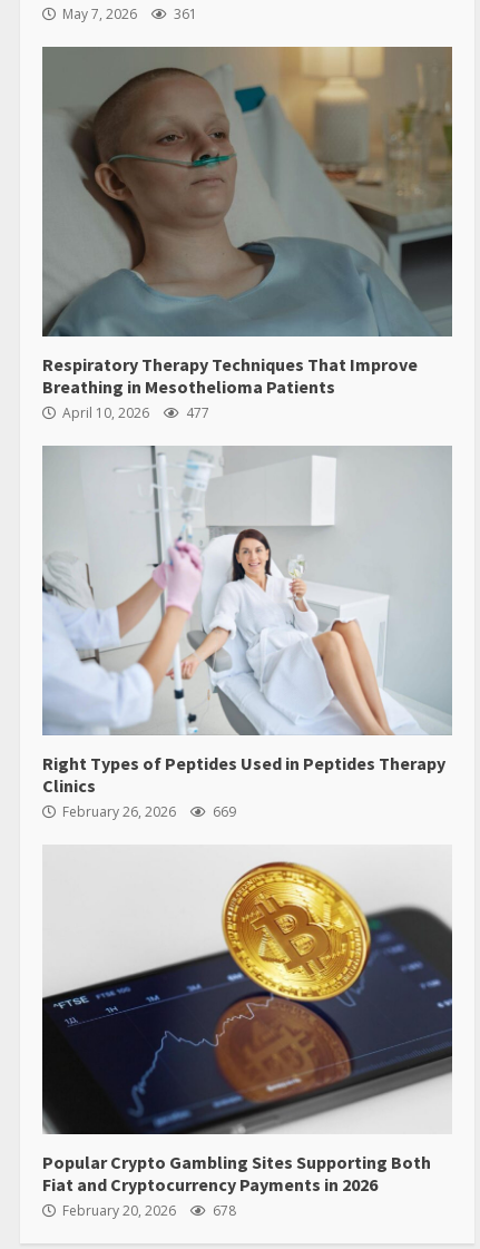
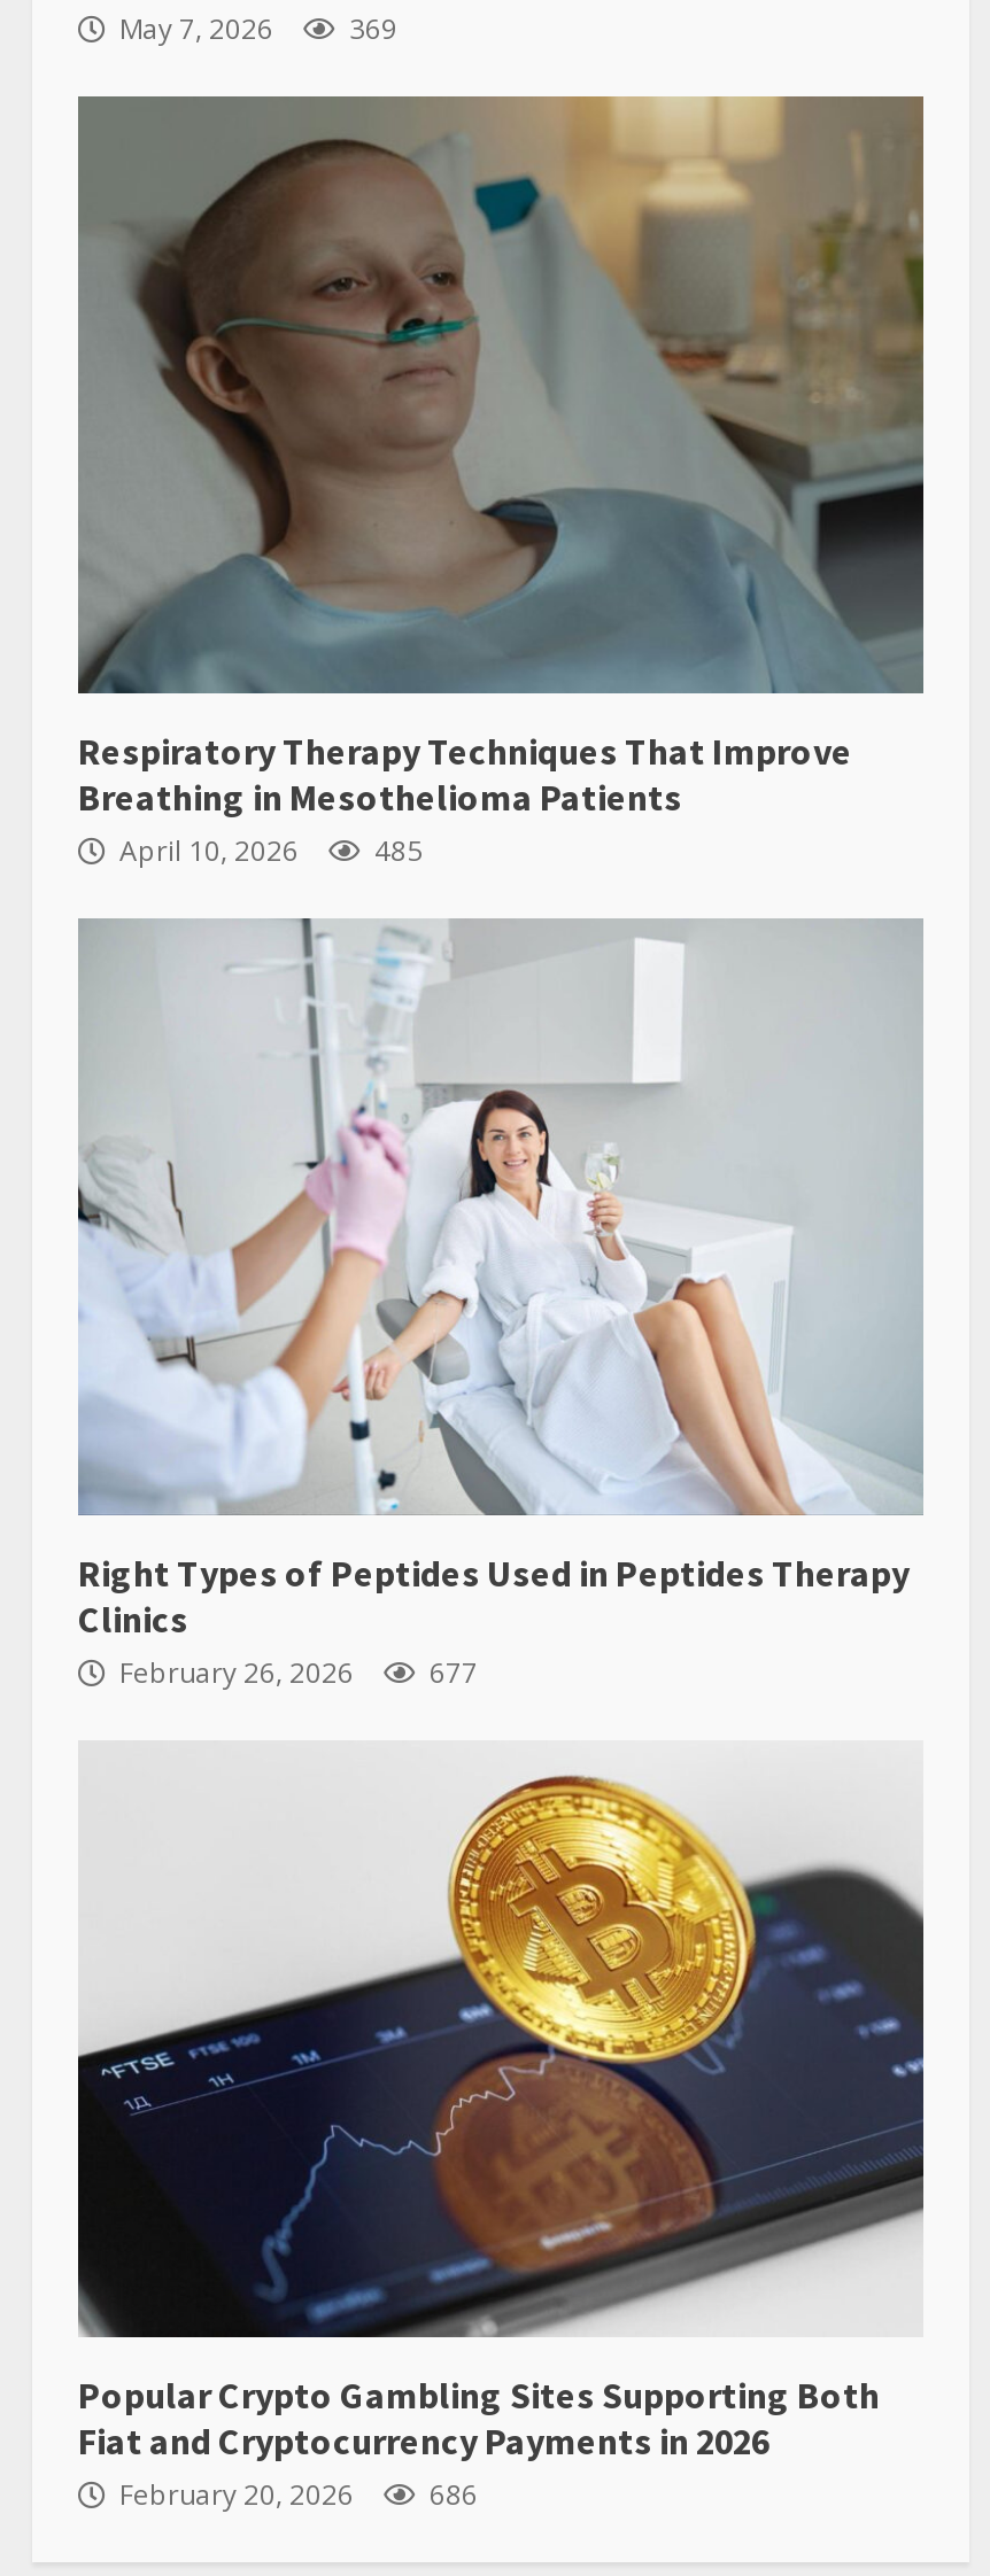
[59,5,197,24] May 7, 2026 361 -> [113,9,397,48] May 7, 2026 369
[59,403,209,422] April 10, 2026 477 -> [113,831,423,870] April 10, 2026 485
[59,802,236,821] February 26, 2026 669 -> [113,1653,478,1692] February 26, 2026 677
[59,1201,236,1220] February 20, 2026 678 -> [113,2475,478,2514] February 20, 2026 686

